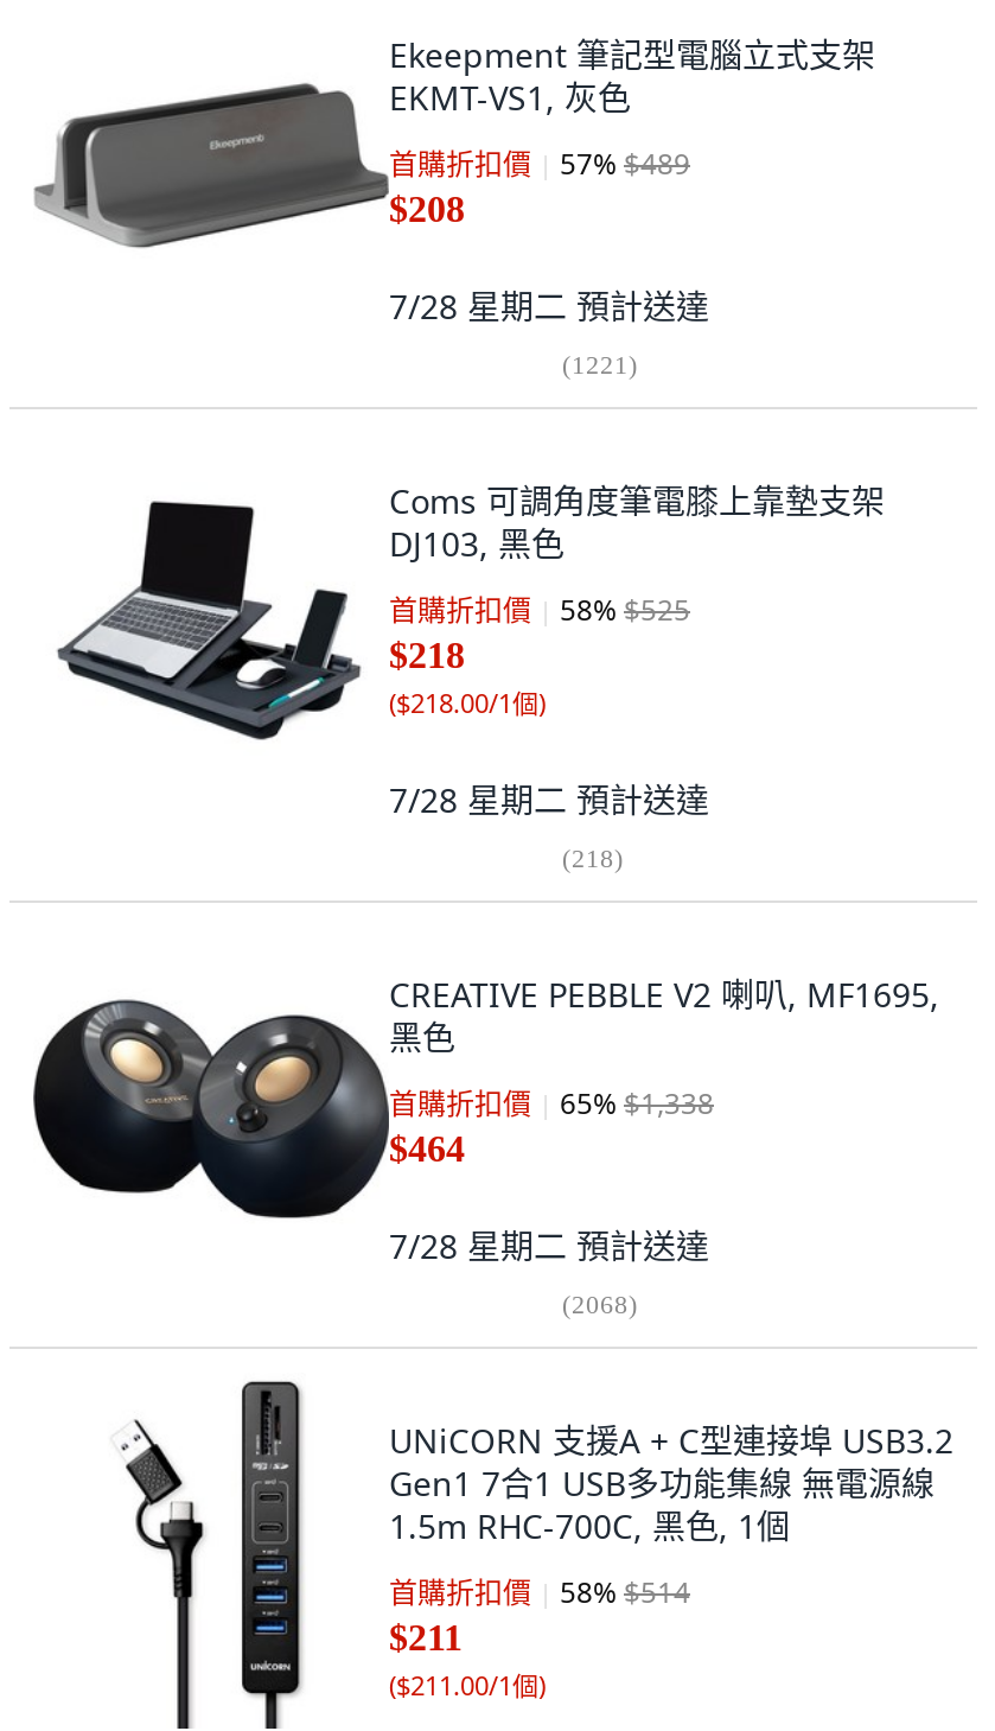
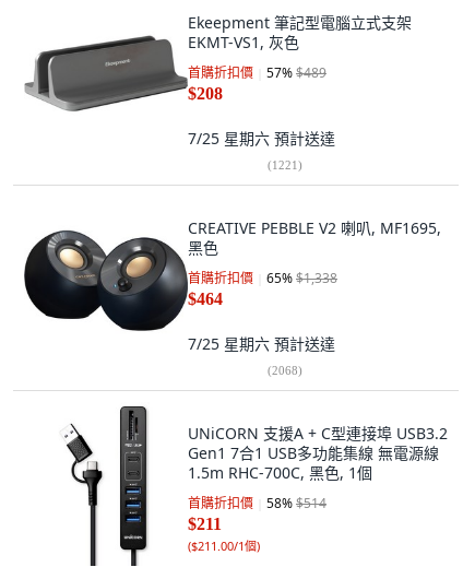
[389,284,709,329] 7/28 星期二預計送達 -> [188,128,335,149] 7/25 星期六預計送達
[57,478,885,871] [image] | Coms 可調角度筆電膝上靠墊支架 | DJ103, 黑色 | 首購折扣價 | 58% $525 | $218 | ($218.00/1個) | 7/28 星期二預計送達 | (218) -> none
[389,1223,709,1268] 7/28 星期二預計送達 -> [188,333,335,354] 7/25 星期六預計送達

